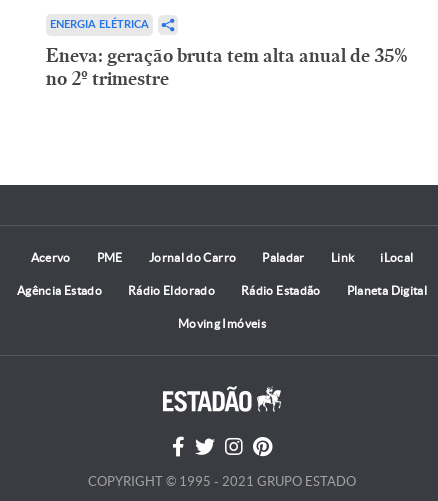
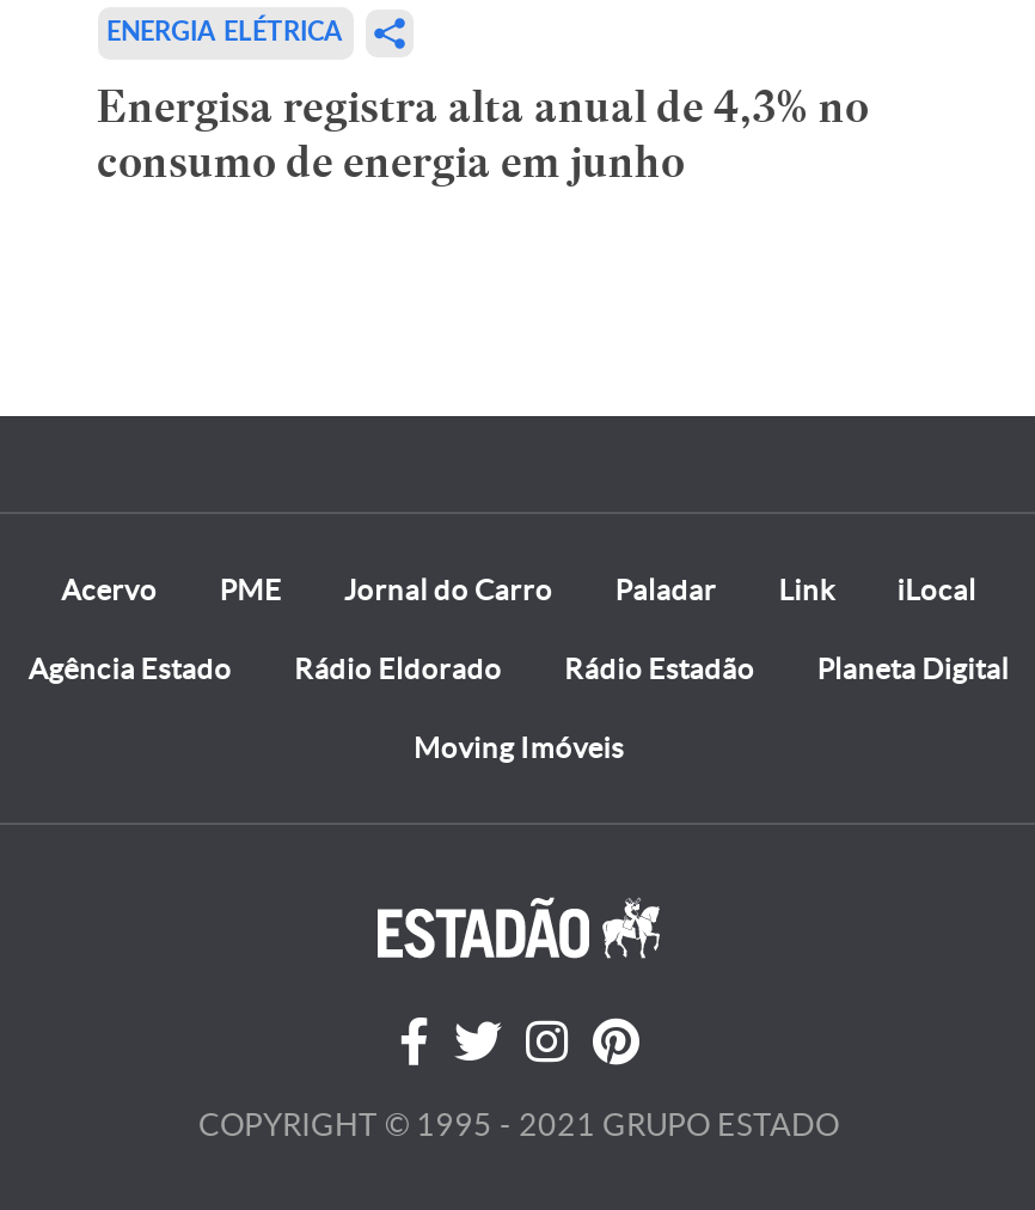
[45,44,407,90] Eneva: geração bruta tem alta anual de 35% | no 2º trimestre -> [97,79,869,189] Energisa registra alta anual de 4,3% no | consumo de energia em junho

